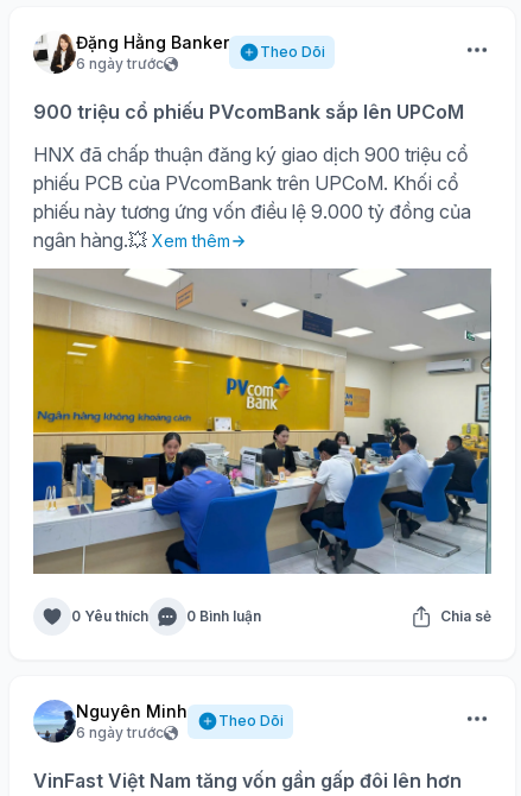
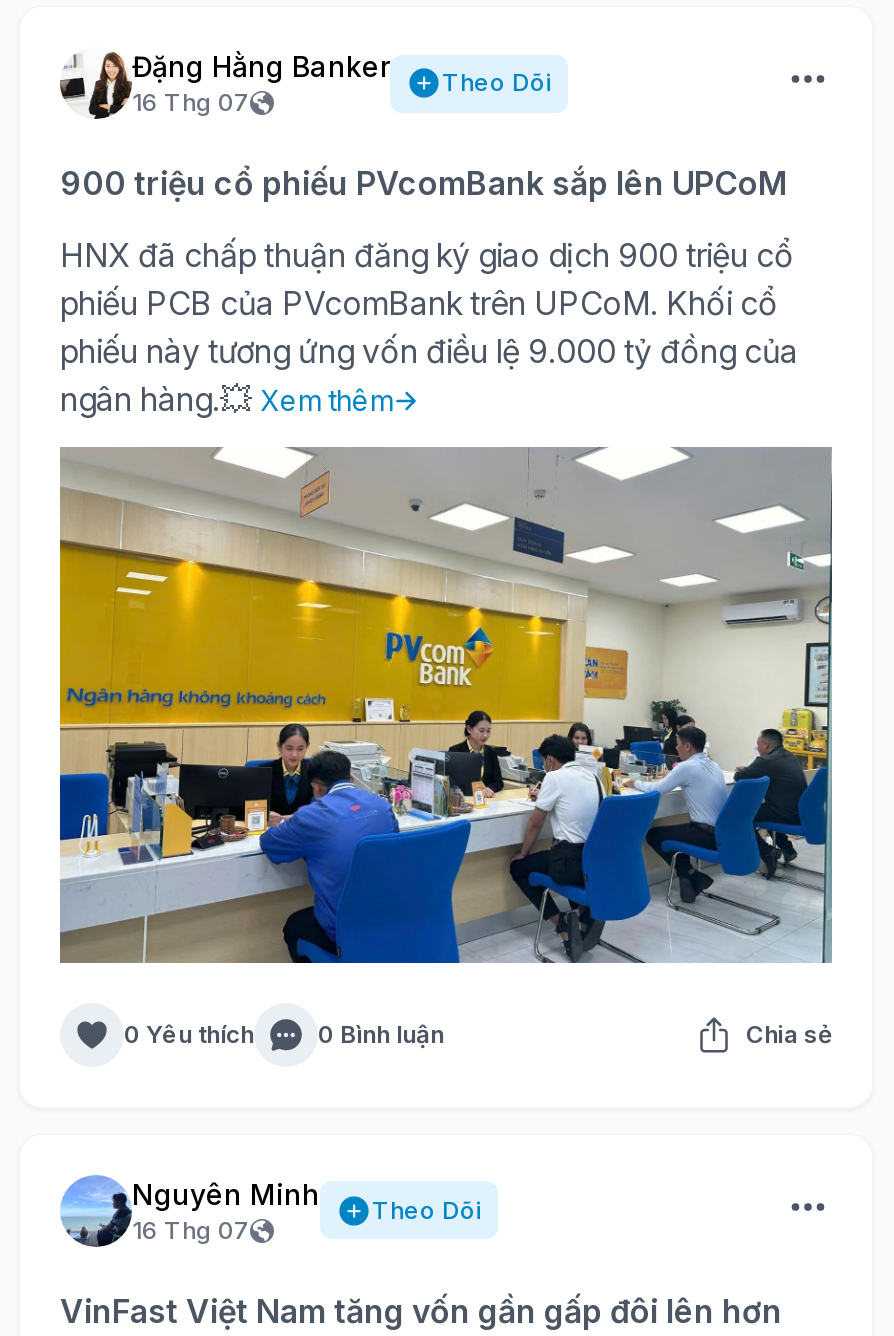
[76,55,164,73] 6 ngày trước -> [132,88,250,118] 16 Thg 07
[76,724,164,742] 6 ngày trước -> [132,1215,250,1245] 16 Thg 07

